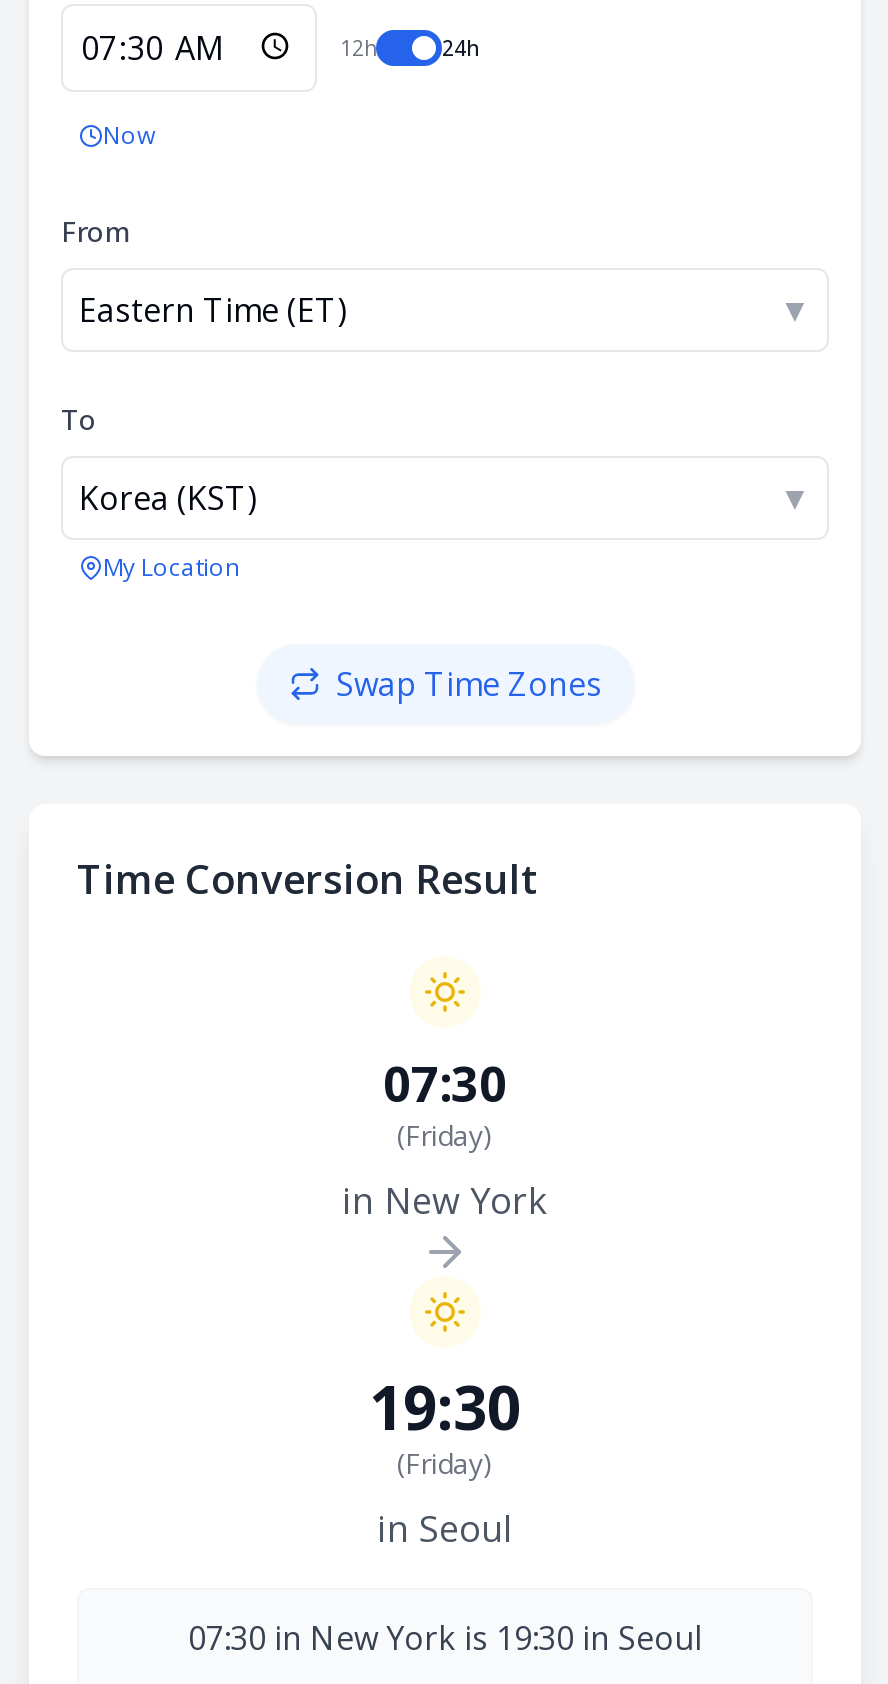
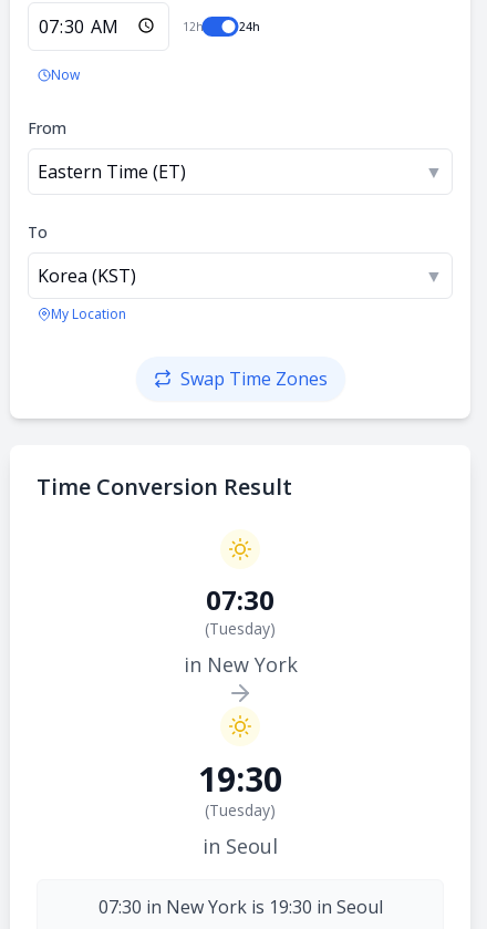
[397,1116,493,1154] (Friday) -> [205,618,276,639] (Tuesday)
[397,1444,493,1482] (Friday) -> [205,799,276,820] (Tuesday)

